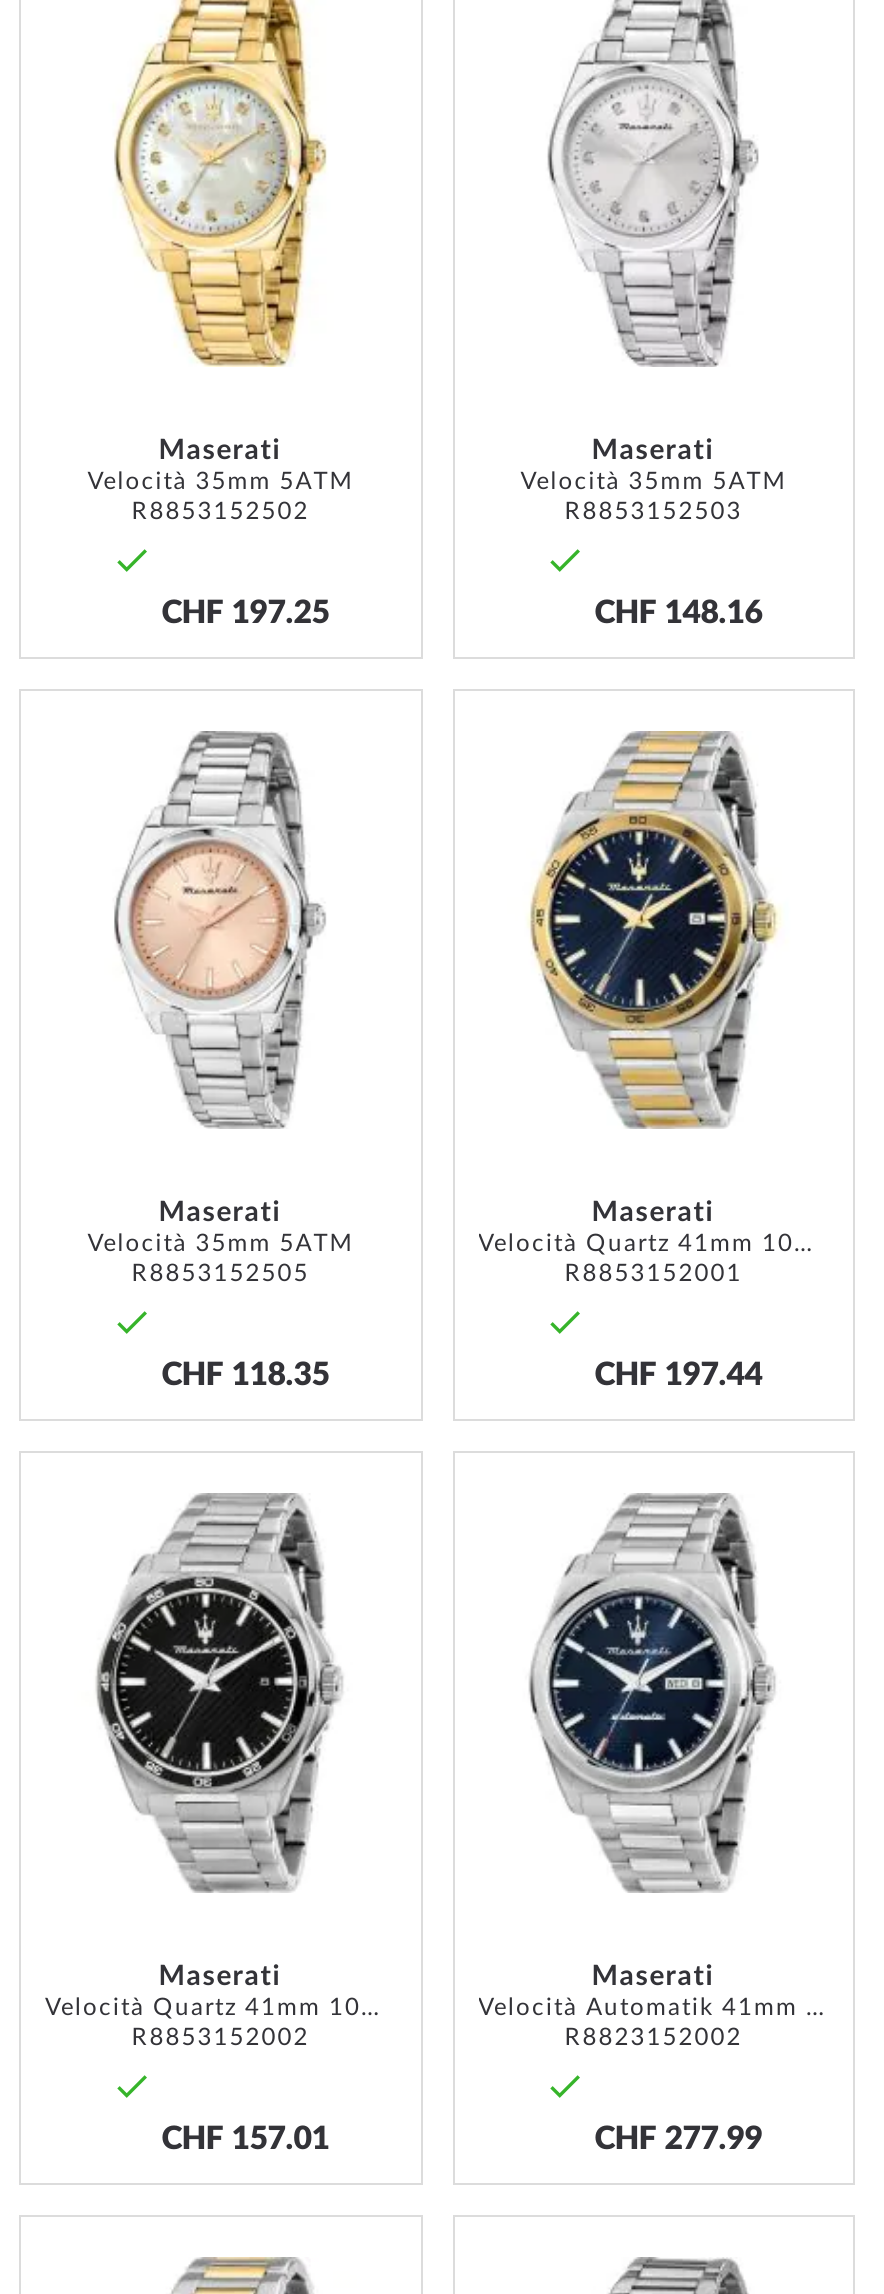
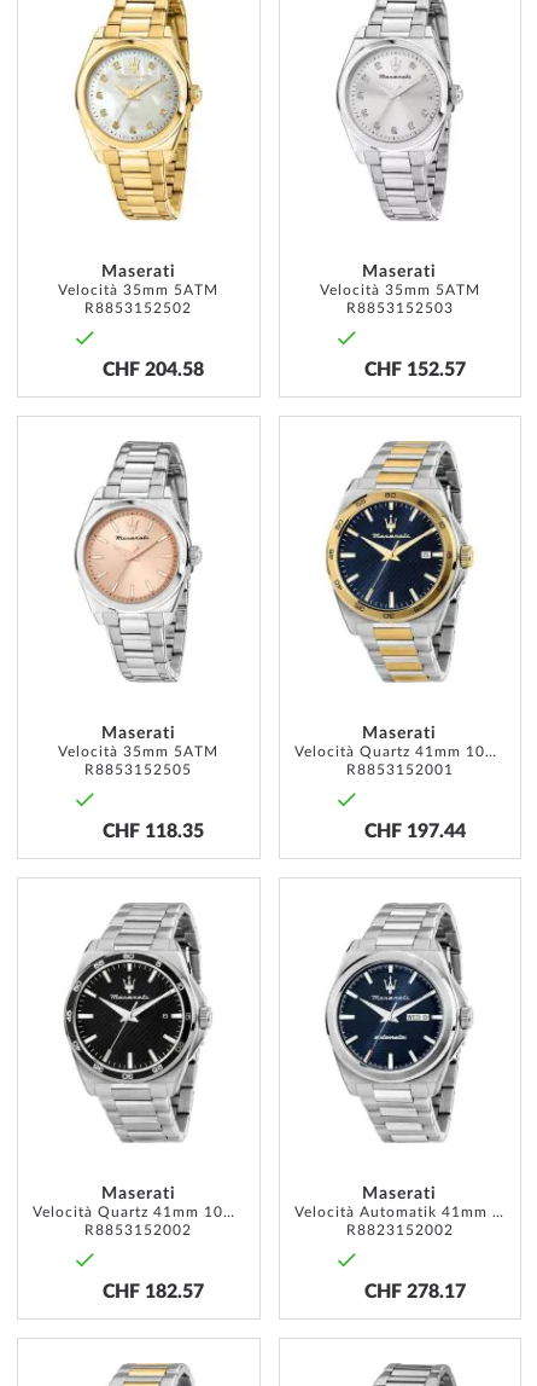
[161,596,329,628] CHF 197.25 -> [103,360,204,379] CHF 204.58
[595,596,763,628] CHF 148.16 -> [364,360,466,379] CHF 152.57
[161,2122,329,2154] CHF 157.01 -> [103,1282,204,1301] CHF 182.57
[595,2122,763,2154] CHF 277.99 -> [364,1282,466,1301] CHF 278.17

